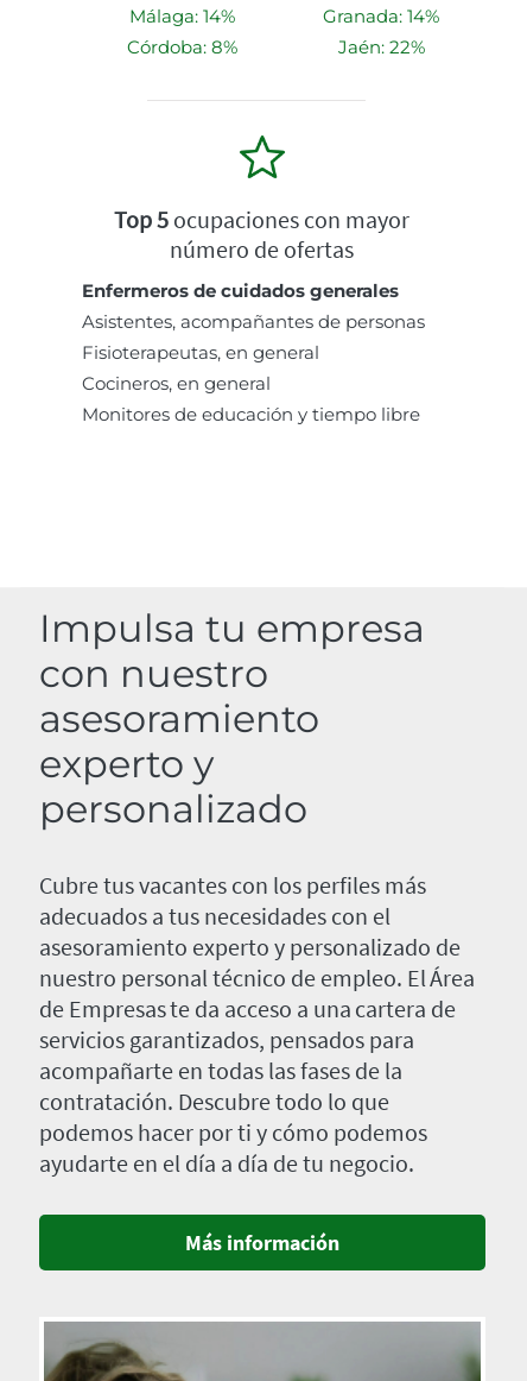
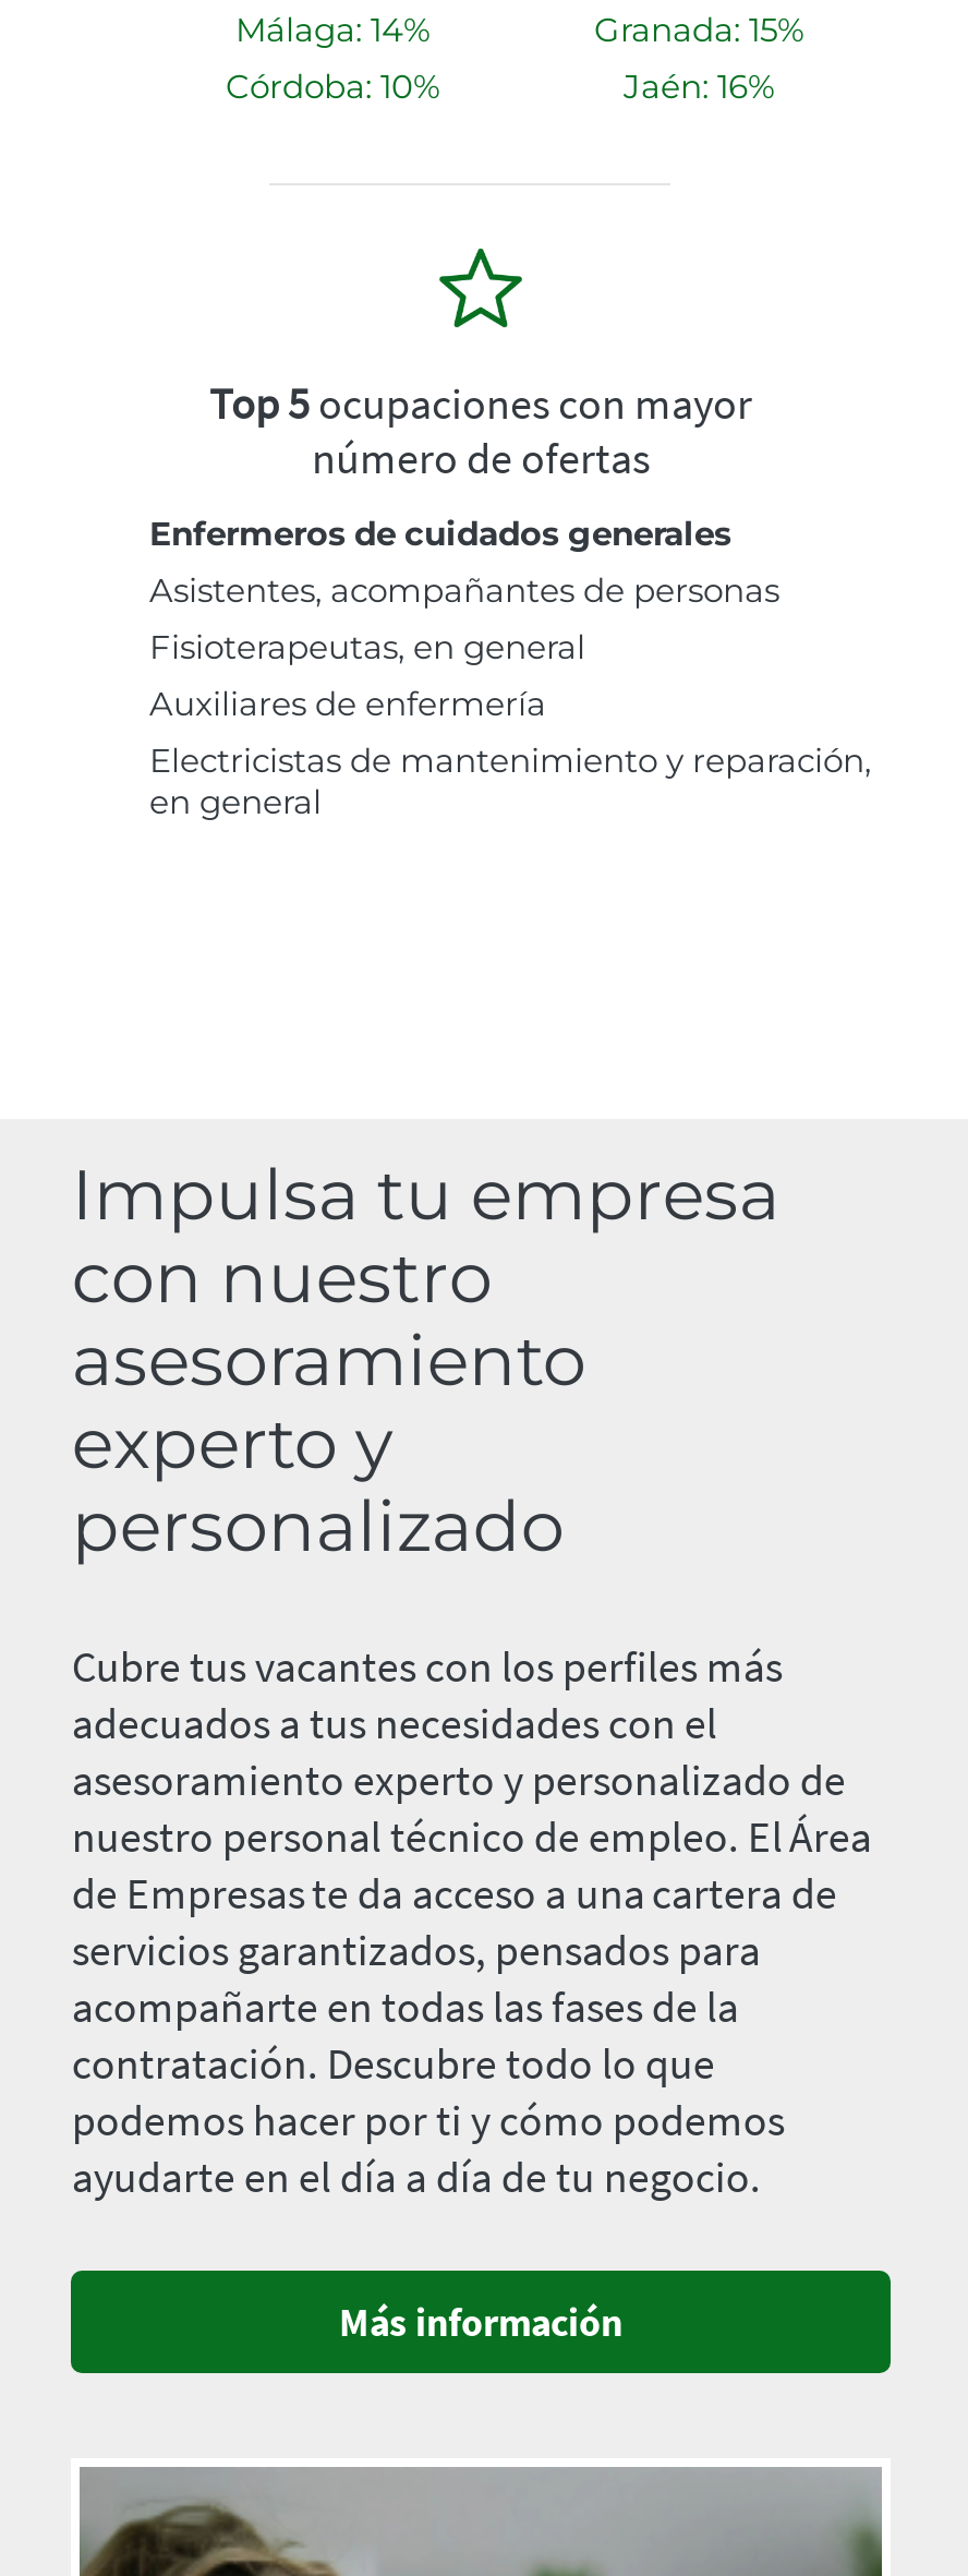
[323,5,439,28] Granada: 14% -> [594,9,803,51] Granada: 15%
[126,36,237,58] Córdoba: 8% -> [226,66,439,107] Córdoba: 10%
[338,36,424,58] Jaén: 22% -> [624,66,774,107] Jaén: 16%
[82,372,420,426] Cocineros, en general | Monitores de educación y tiempo libre -> [149,683,871,823] Auxiliares de enfermería | Electricistas de mantenimiento y reparación, | en general

